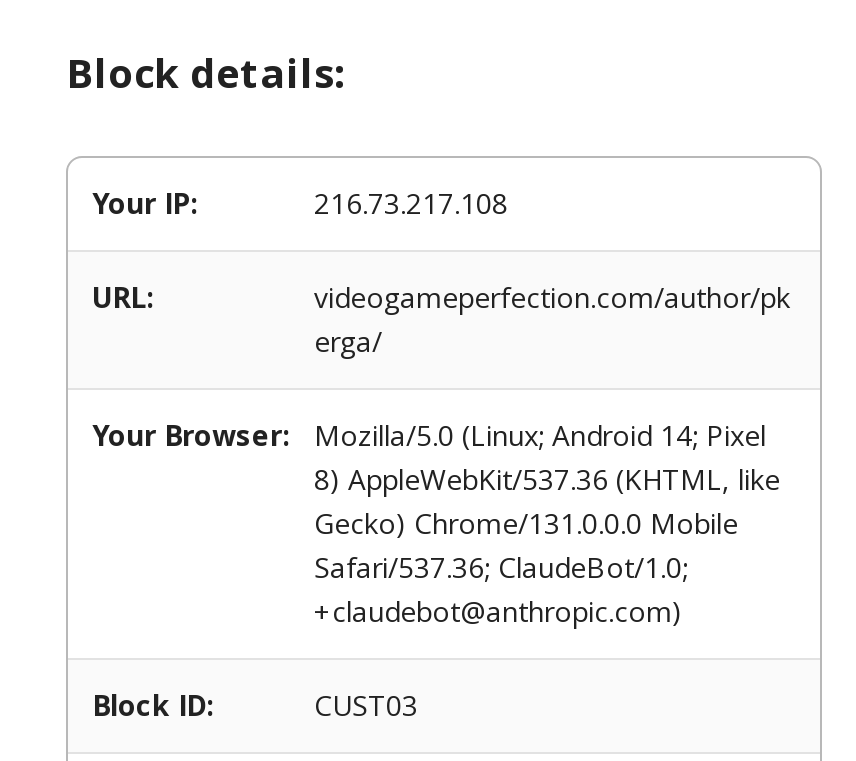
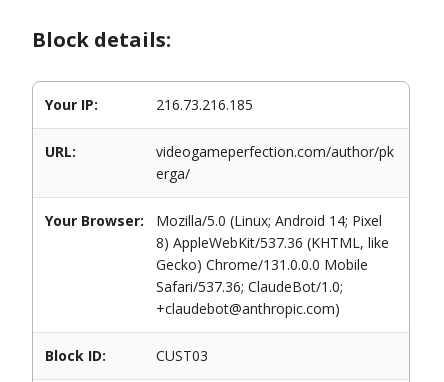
[314,184,508,222] 216.73.217.108 -> [156,95,253,114] 216.73.216.185

